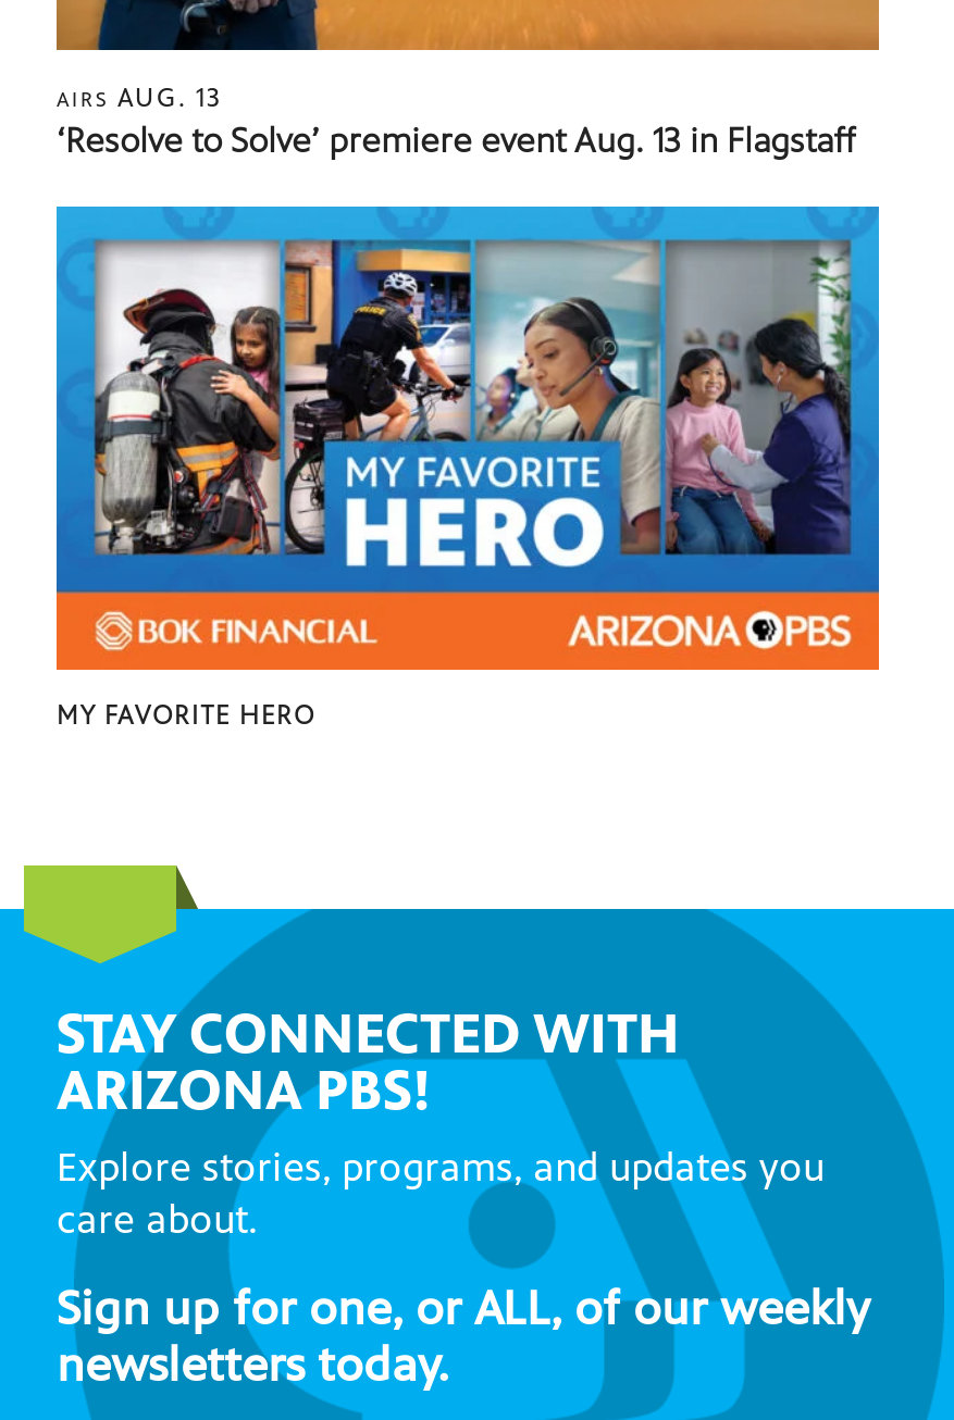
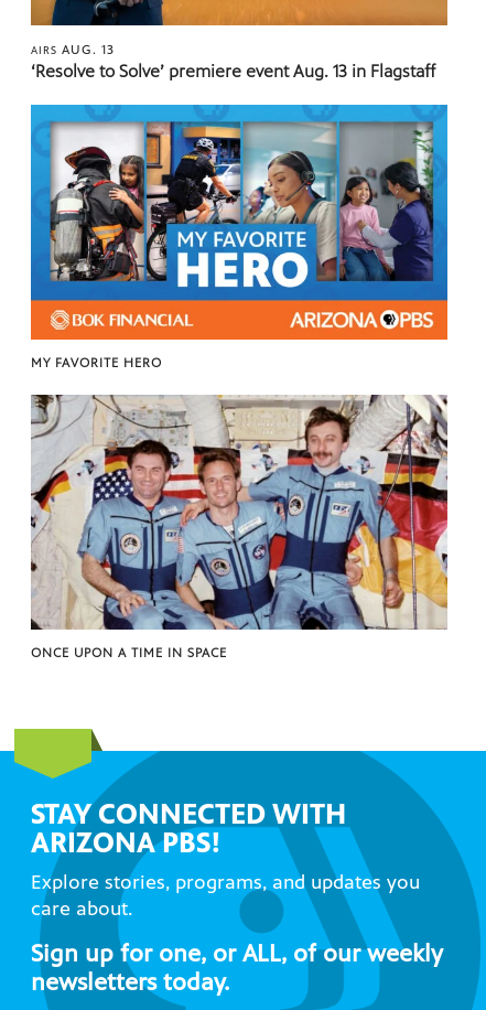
none -> [30,394,449,661] [image] | ONCE UPON A TIME IN SPACE

